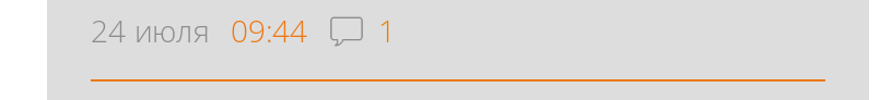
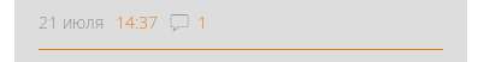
[91,9,396,51] 24 июля 09:44 1 -> [39,10,206,33] 21 июля 14:37 1

